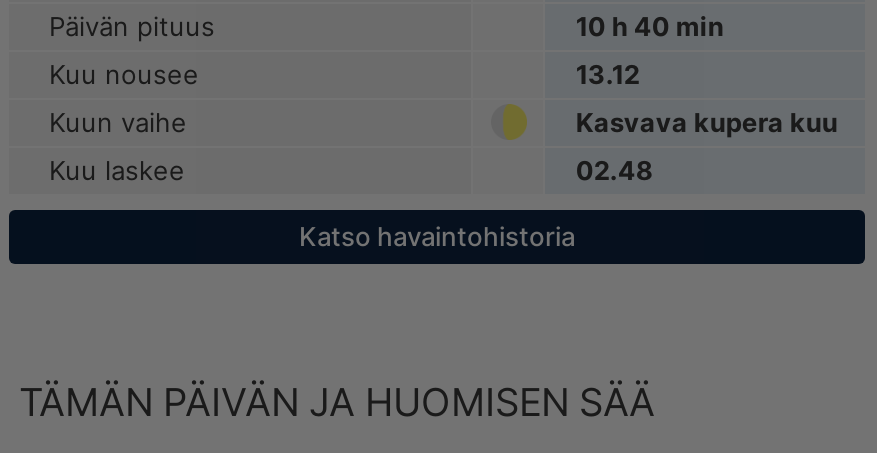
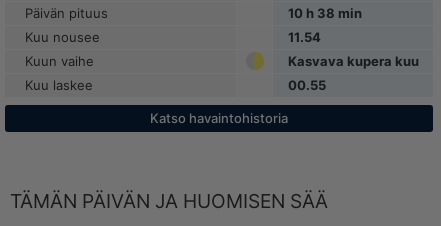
[576,10,724,42] 10 h 40 min -> [288,5,362,21] 10 h 38 min
[576,58,640,90] 13.12 -> [288,29,321,45] 11.54
[576,154,654,186] 02.48 -> [288,77,326,93] 00.55

